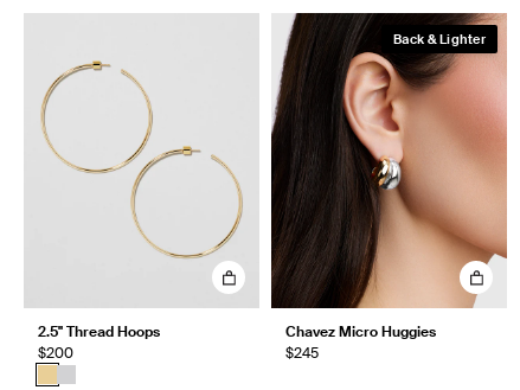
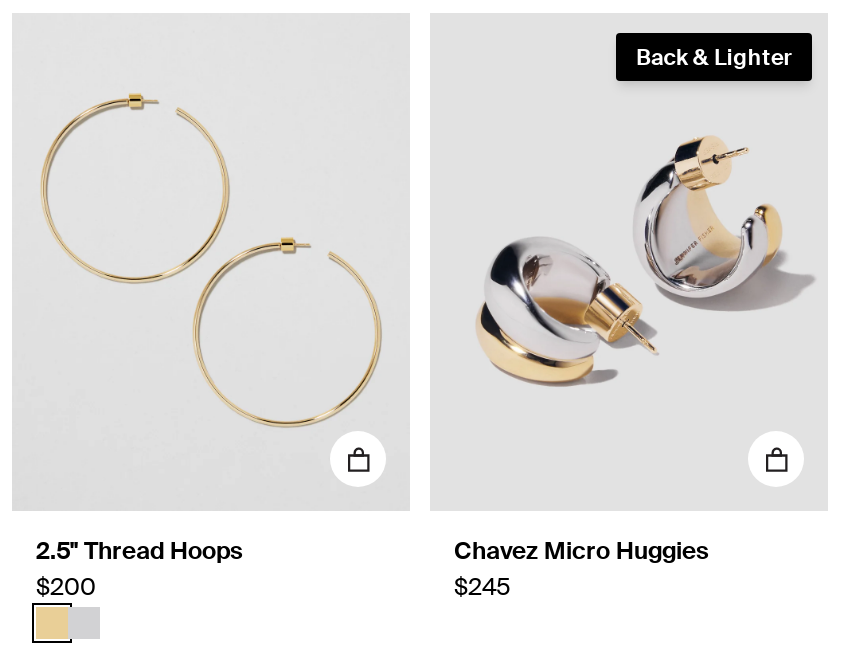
[270,12,508,309] [image] -> [430,13,828,511] [image]

